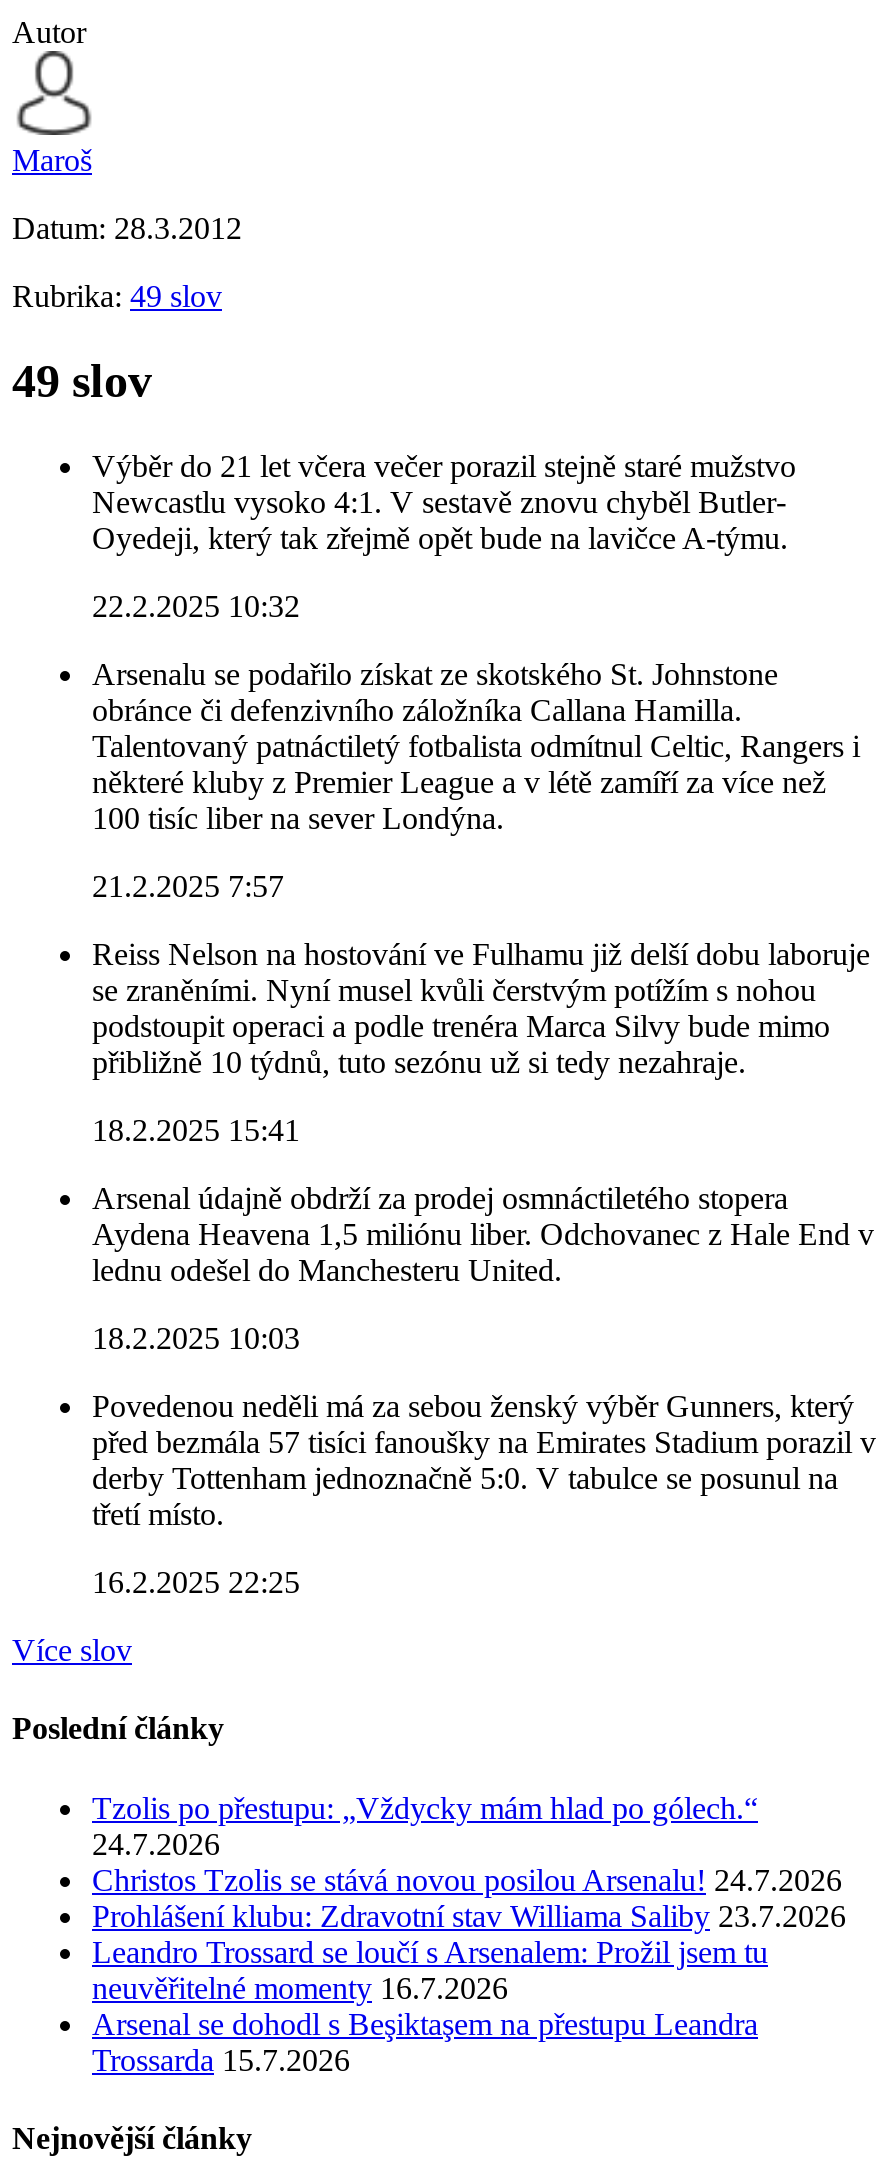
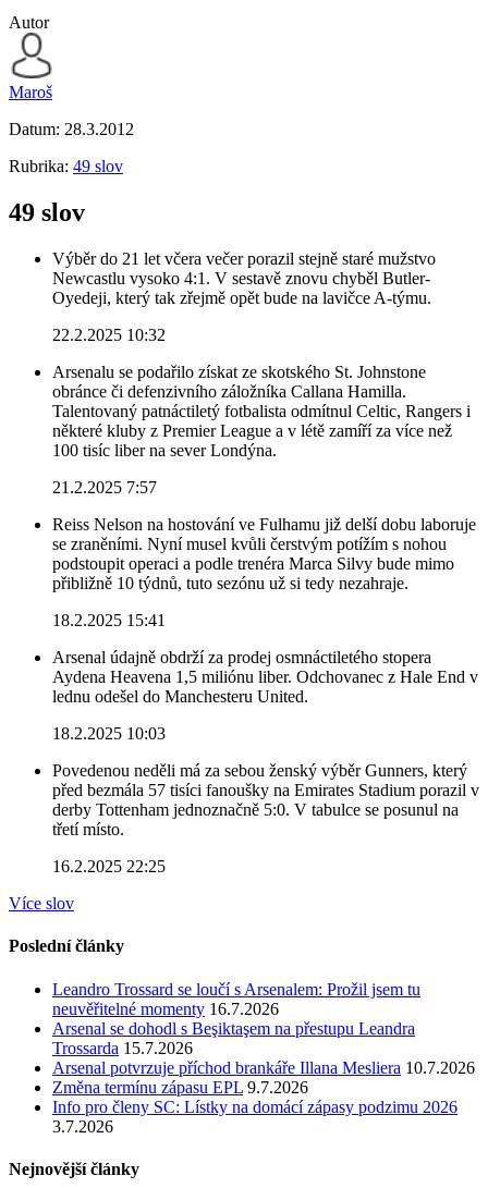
[92,1790,846,1932] Tzolis po přestupu: „Vždycky mám hlad po gólech.“ | 24.7.2026 | Christos Tzolis se stává novou posilou Arsenalu! 24.7.2026 | Prohlášení klubu: Zdravotní stav Williama Saliby 23.7.2026 -> none
moved [92,1934,768,2076] -> [52,980,420,1057]: Leandro Trossard se loučí s Arsenalem: Prožil jsem tu | neuvěřitelné momenty 16.7.2026 | Arsenal se dohodl s Beşiktaşem na přestupu Leandra | Trossarda 15.7.2026
none -> [52,1058,475,1135] Arsenal potvrzuje příchod brankáře Illana Mesliera 10.7.2026 | Změna termínu zápasu EPL 9.7.2026 | Info pro členy SC: Lístky na domácí zápasy podzimu 2026 | 3.7.2026

